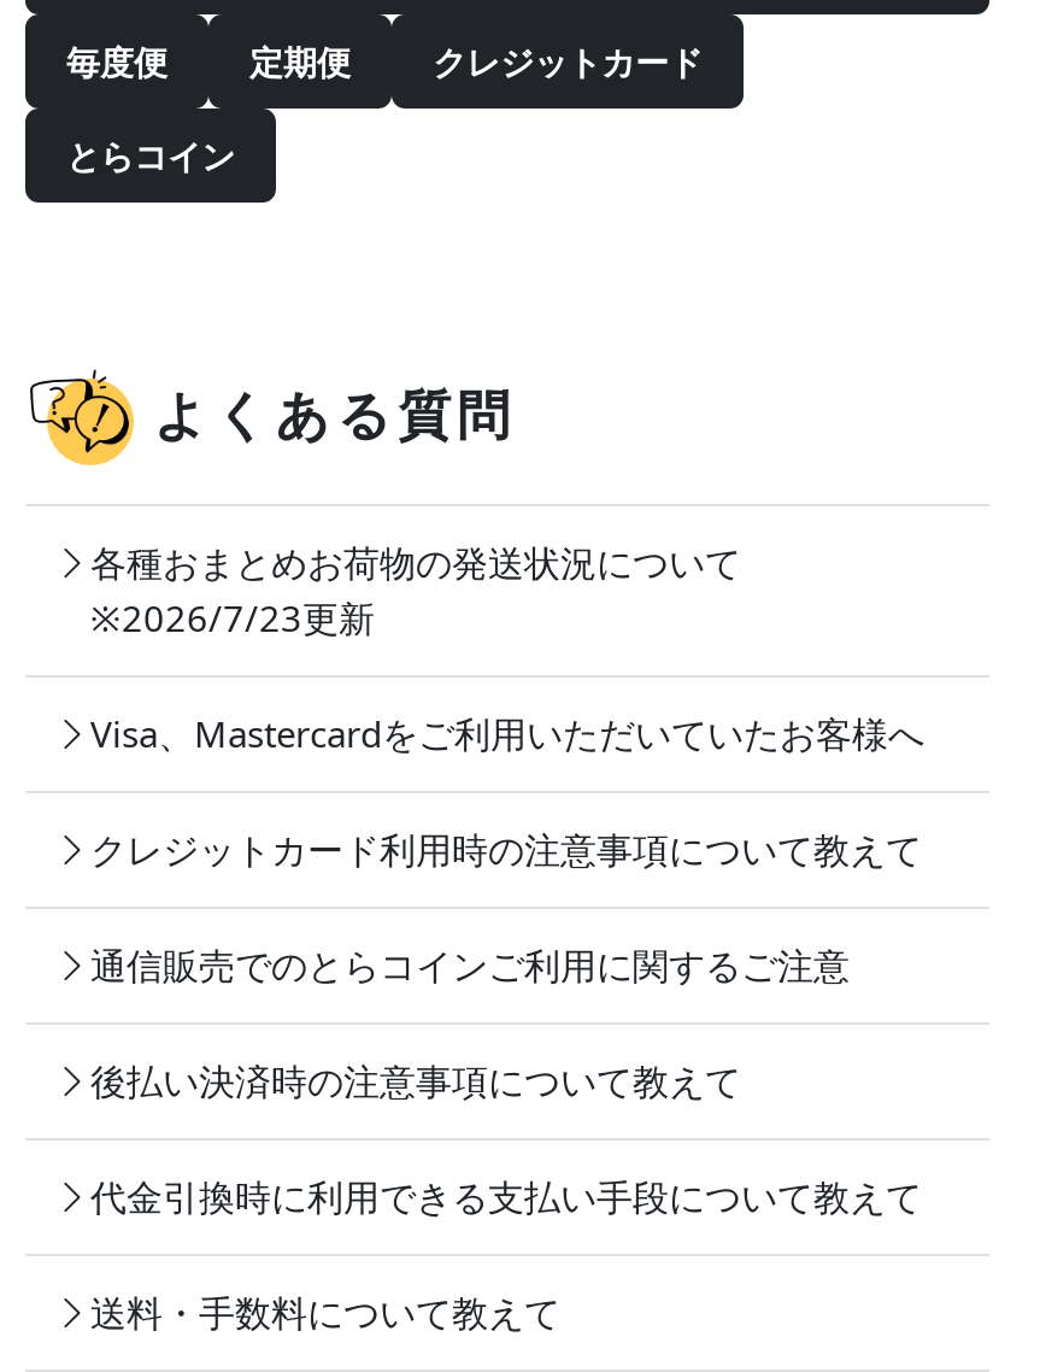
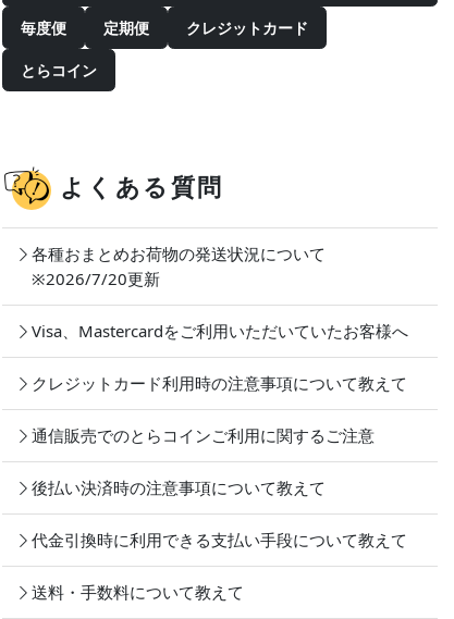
[90,593,375,641] ※2026/7/23更新 -> [32,268,160,289] ※2026/7/20更新

